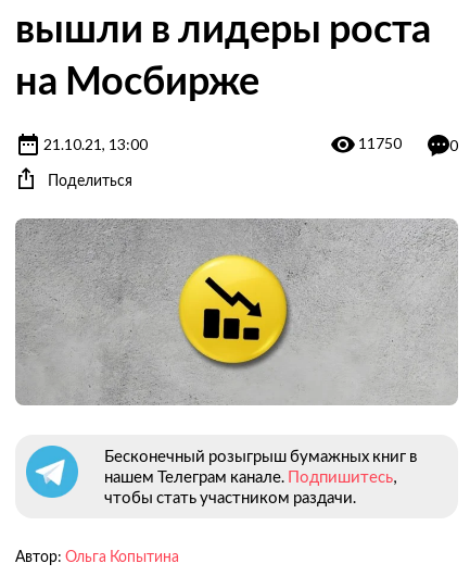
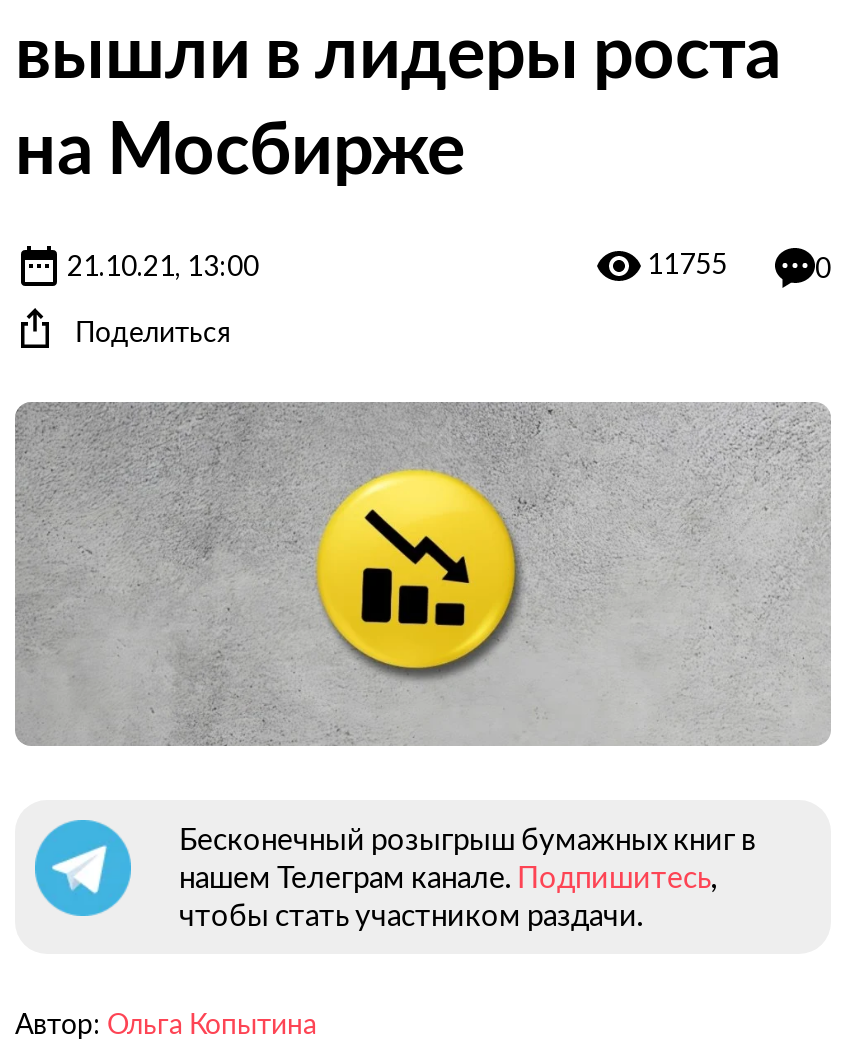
[358,134,402,152] 11750 -> [647,246,727,280] 11755

